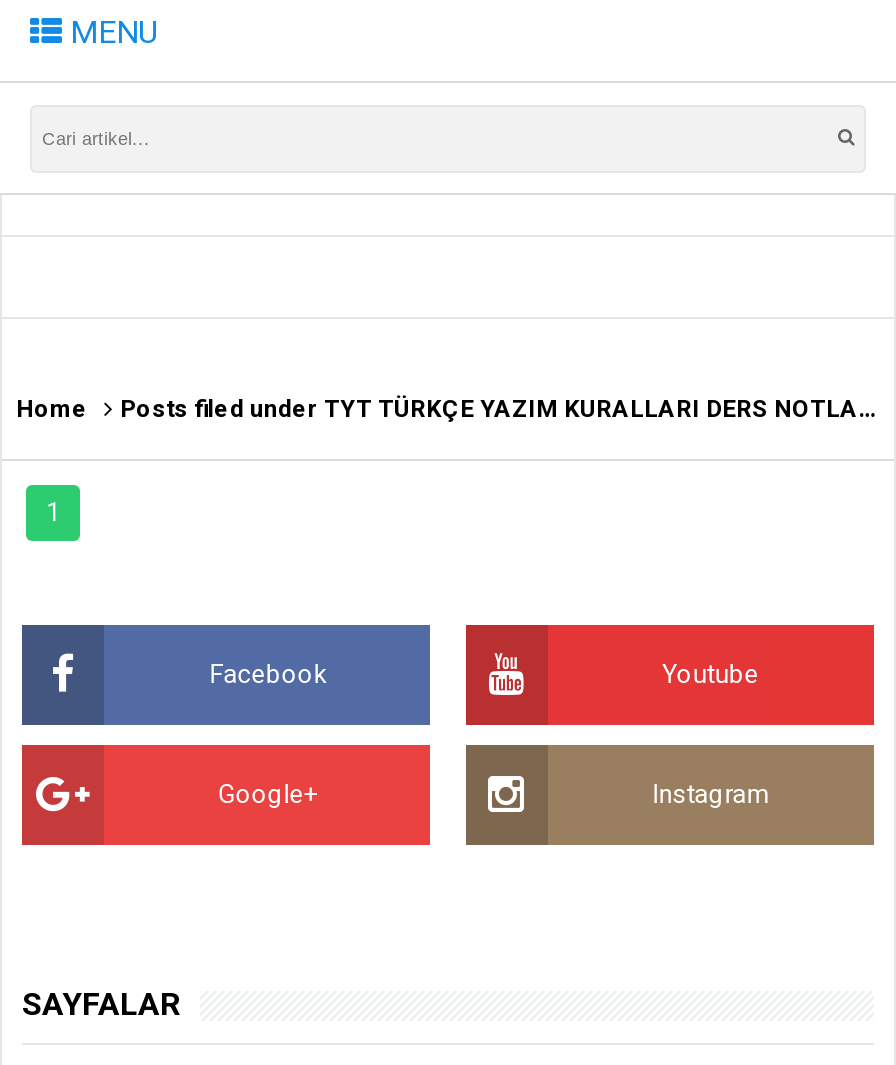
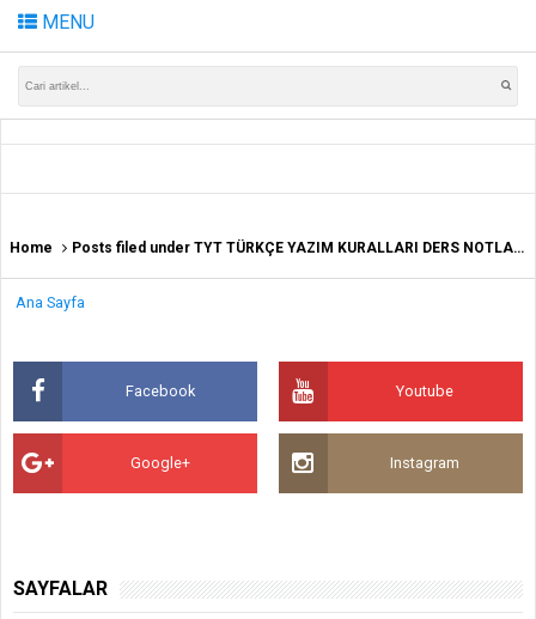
[46,497,60,527] 1 -> [16,293,85,311] Ana Sayfa

